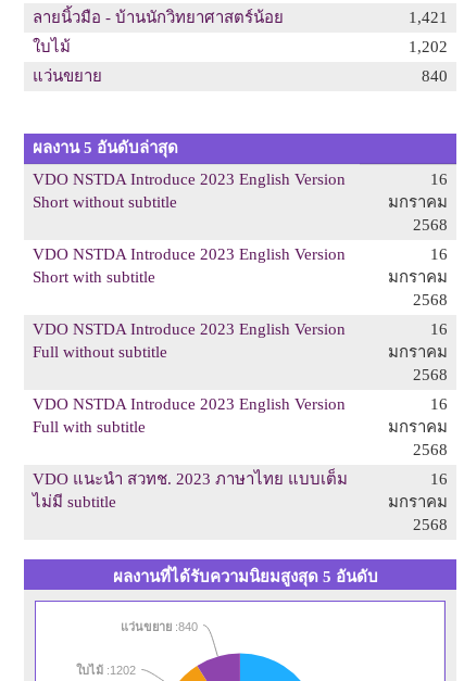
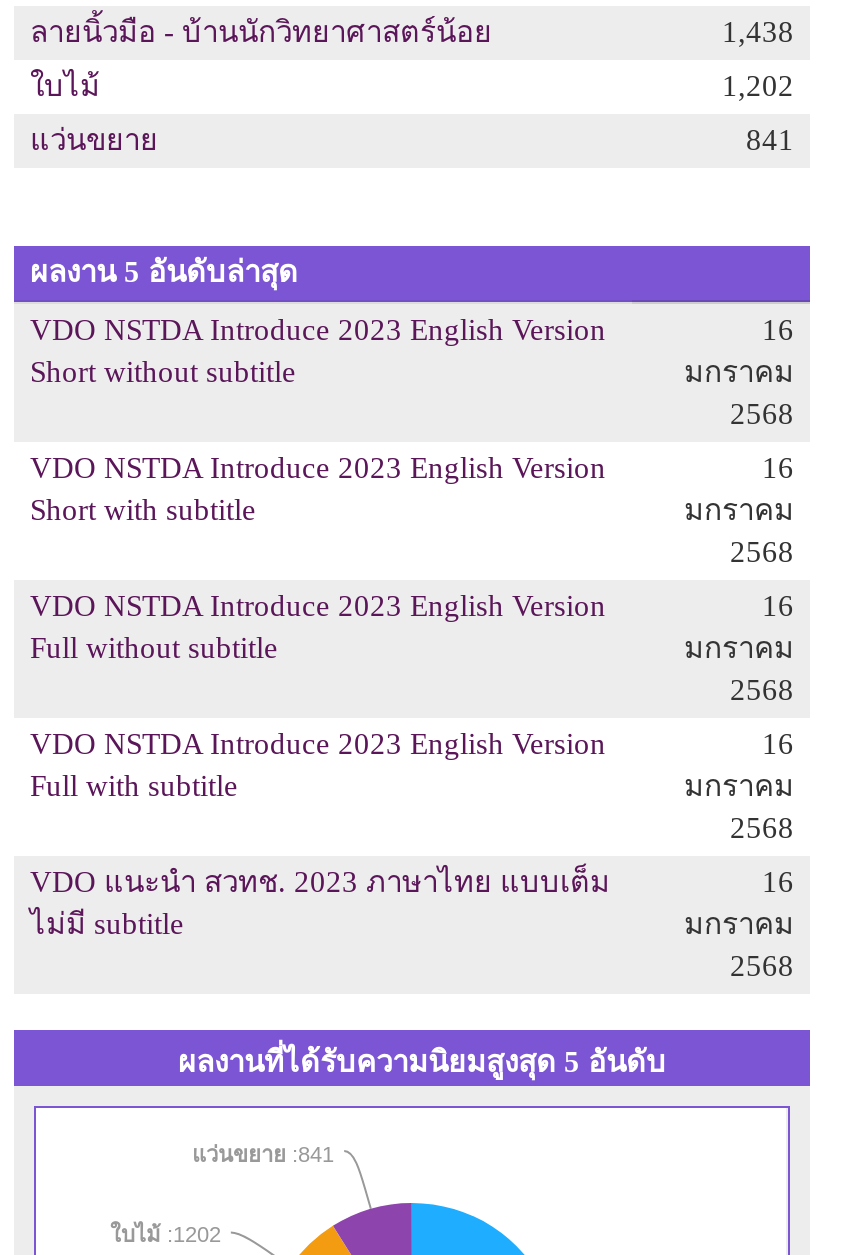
[409,9,448,26] 1,421 -> [722,16,794,48] 1,438
[422,67,448,85] 840 -> [746,124,794,156] 841
[121,620,198,633] แว่นขยาย:840 -> [192,1142,334,1167] แว่นขยาย:841

